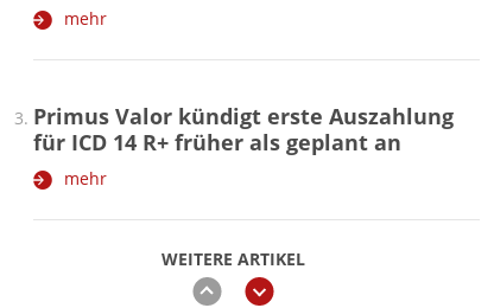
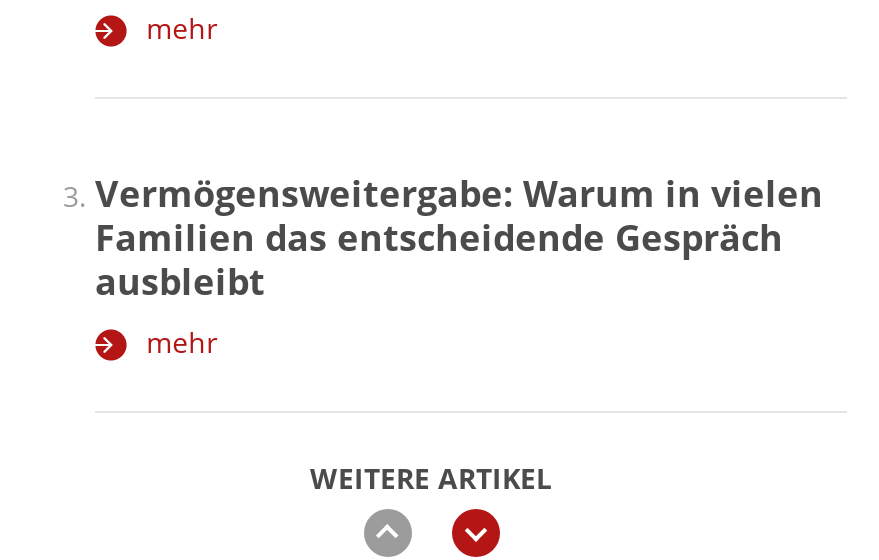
[33,102,454,156] Primus Valor kündigt erste Auszahlung | für ICD 14 R+ früher als geplant an -> [95,170,823,306] Vermögensweitergabe: Warum in vielen | Familien das entscheidende Gespräch | ausbleibt

